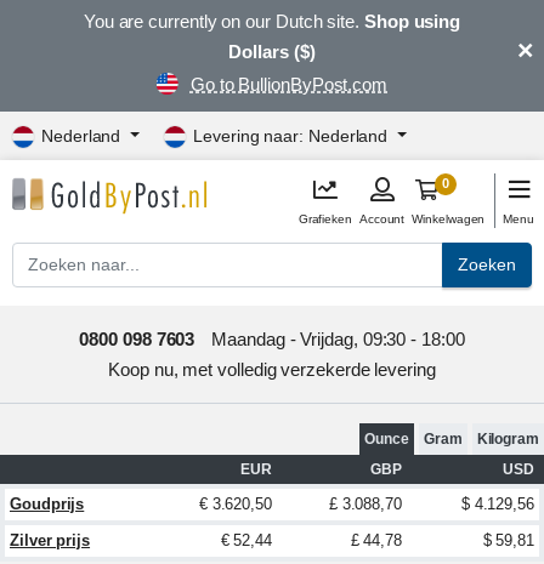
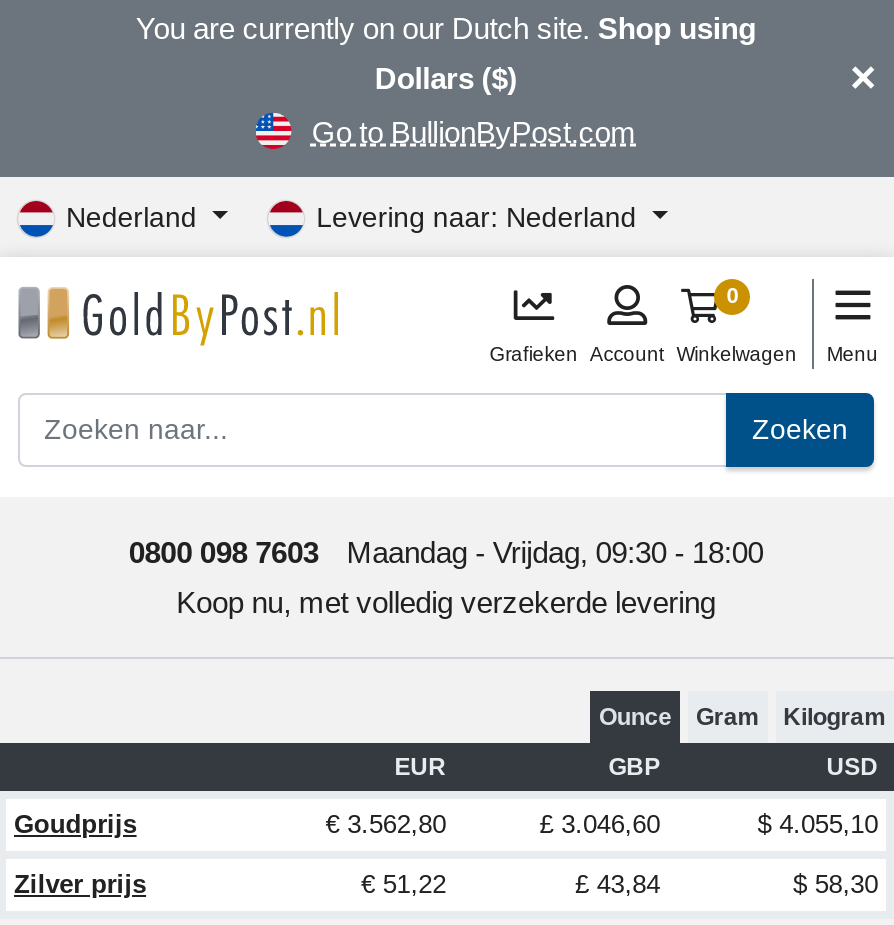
[199,495,272,513] € 3.620,50 -> [326,810,446,840] € 3.562,80
[329,495,402,513] £ 3.088,70 -> [540,810,660,840] £ 3.046,60
[461,495,534,513] $ 4.129,56 -> [758,810,878,840] $ 4.055,10
[220,532,272,550] € 52,44 -> [361,870,446,900] € 51,22
[350,532,402,550] £ 44,78 -> [575,870,660,900] £ 43,84
[483,532,534,550] $ 59,81 -> [793,870,878,900] $ 58,30

